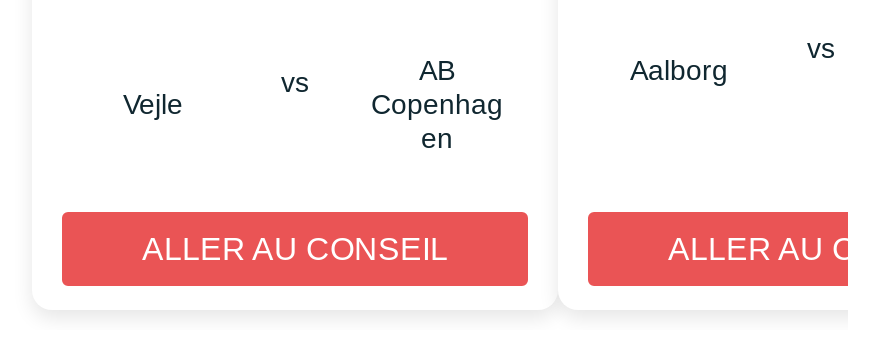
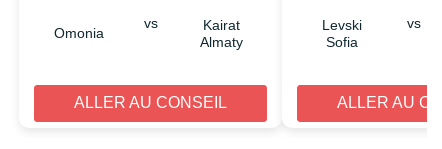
[371,53,503,153] AB | Copenhag | en -> [200,16,243,49] Kairat | Almaty
[630,53,728,85] Aalborg -> [322,16,362,49] Levski | Sofia
[123,87,183,119] Vejle -> [54,25,104,41] Omonia

